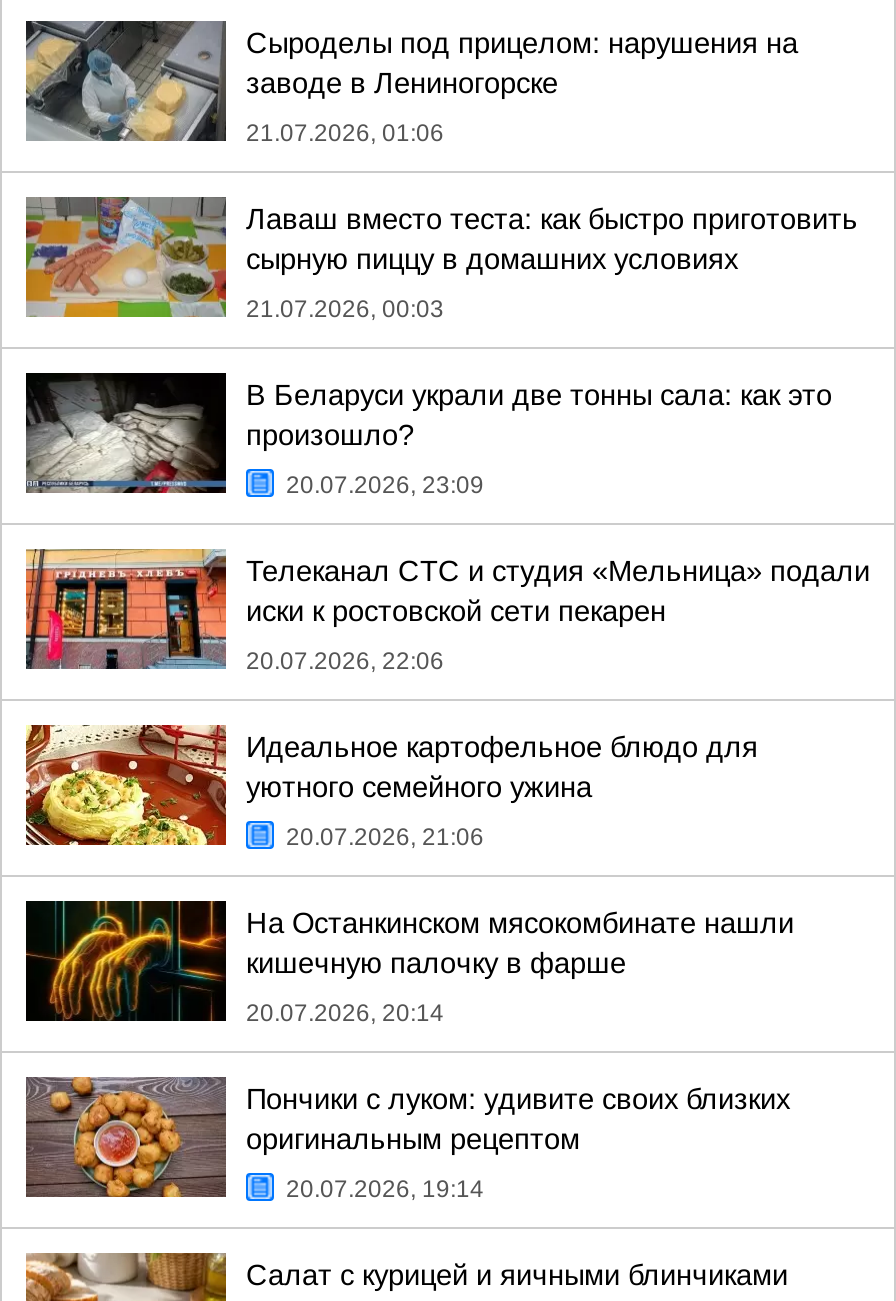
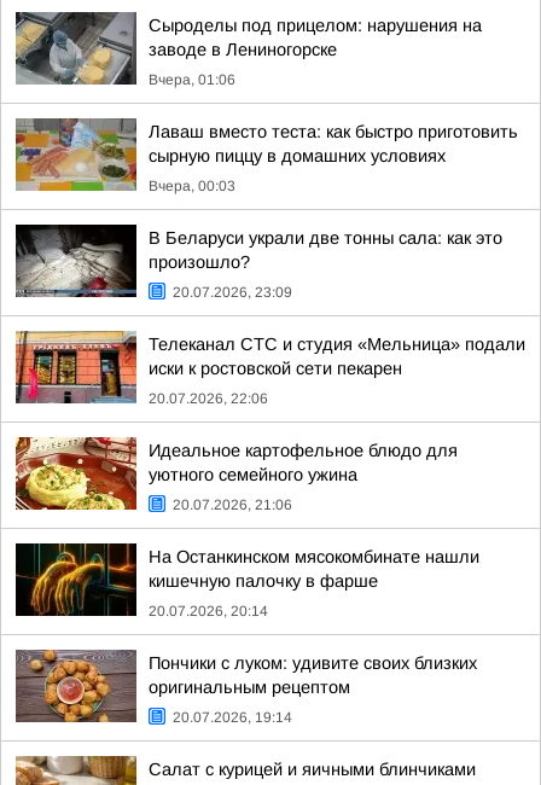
[246,119,444,147] 21.07.2026, 01:06 -> [149,71,235,88] Вчера, 01:06
[246,295,444,323] 21.07.2026, 00:03 -> [149,178,235,194] Вчера, 00:03

